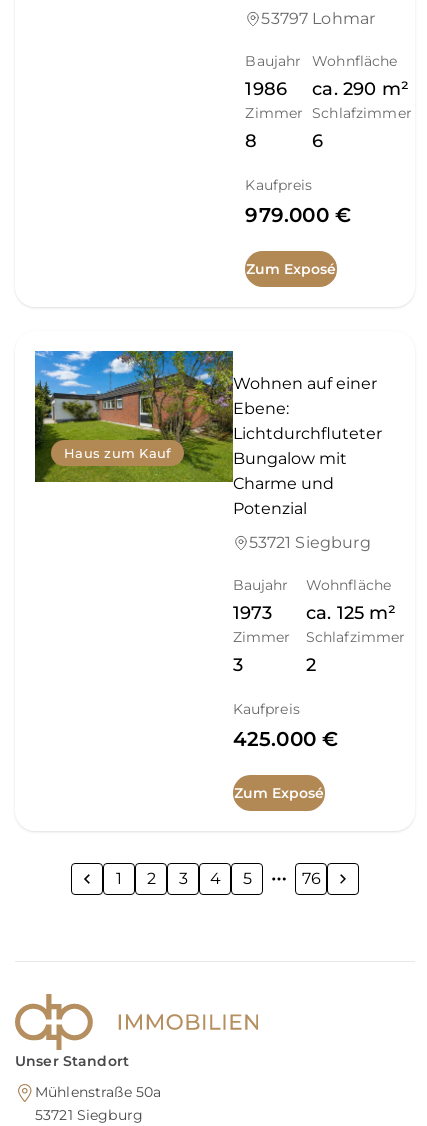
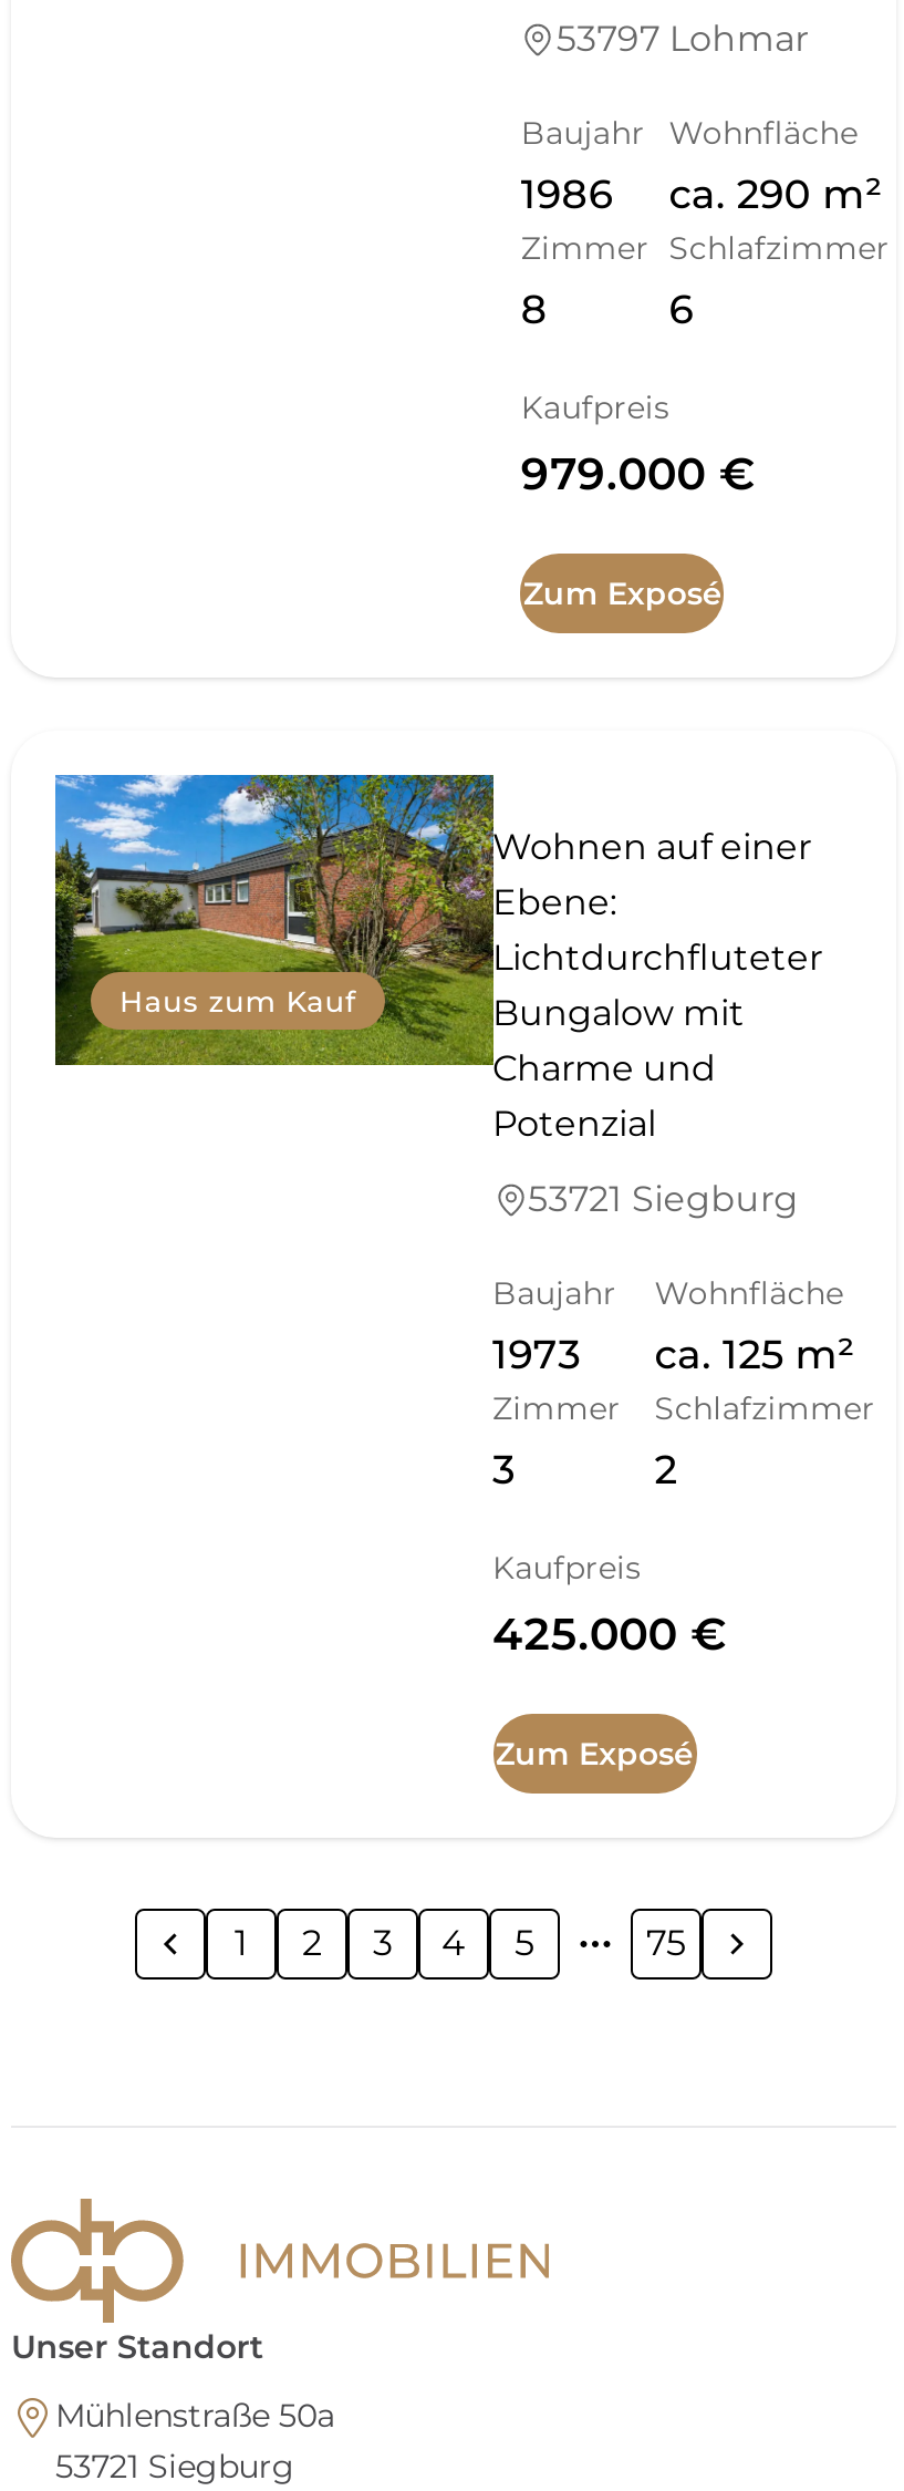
[301,869,320,888] 76 -> [646,1922,686,1964] 75

